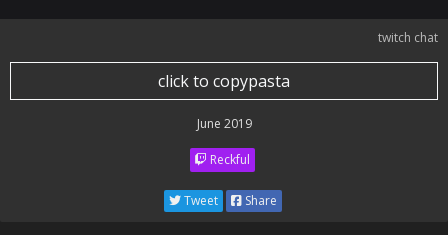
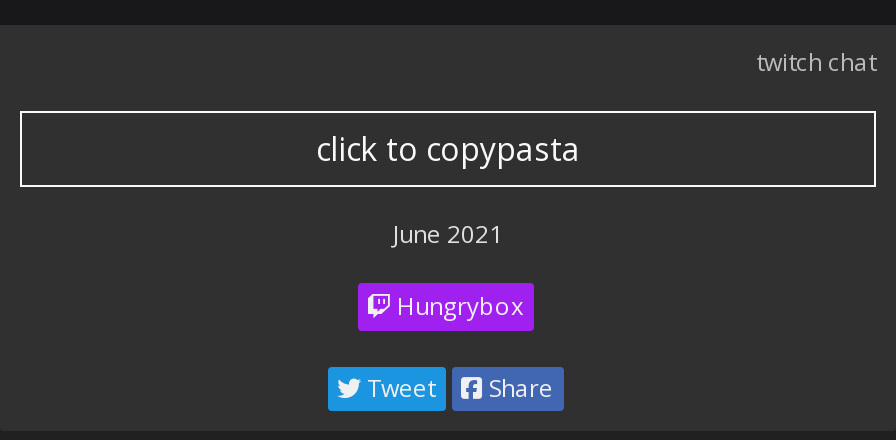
[196,115,251,132] June 2019 -> [393,217,503,251] June 2021
[207,151,250,168] Reckful -> [391,289,523,323] Hungrybox

